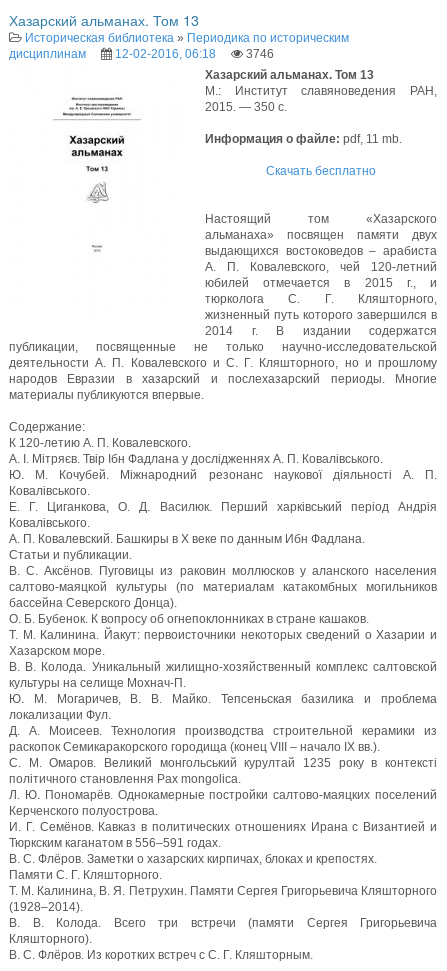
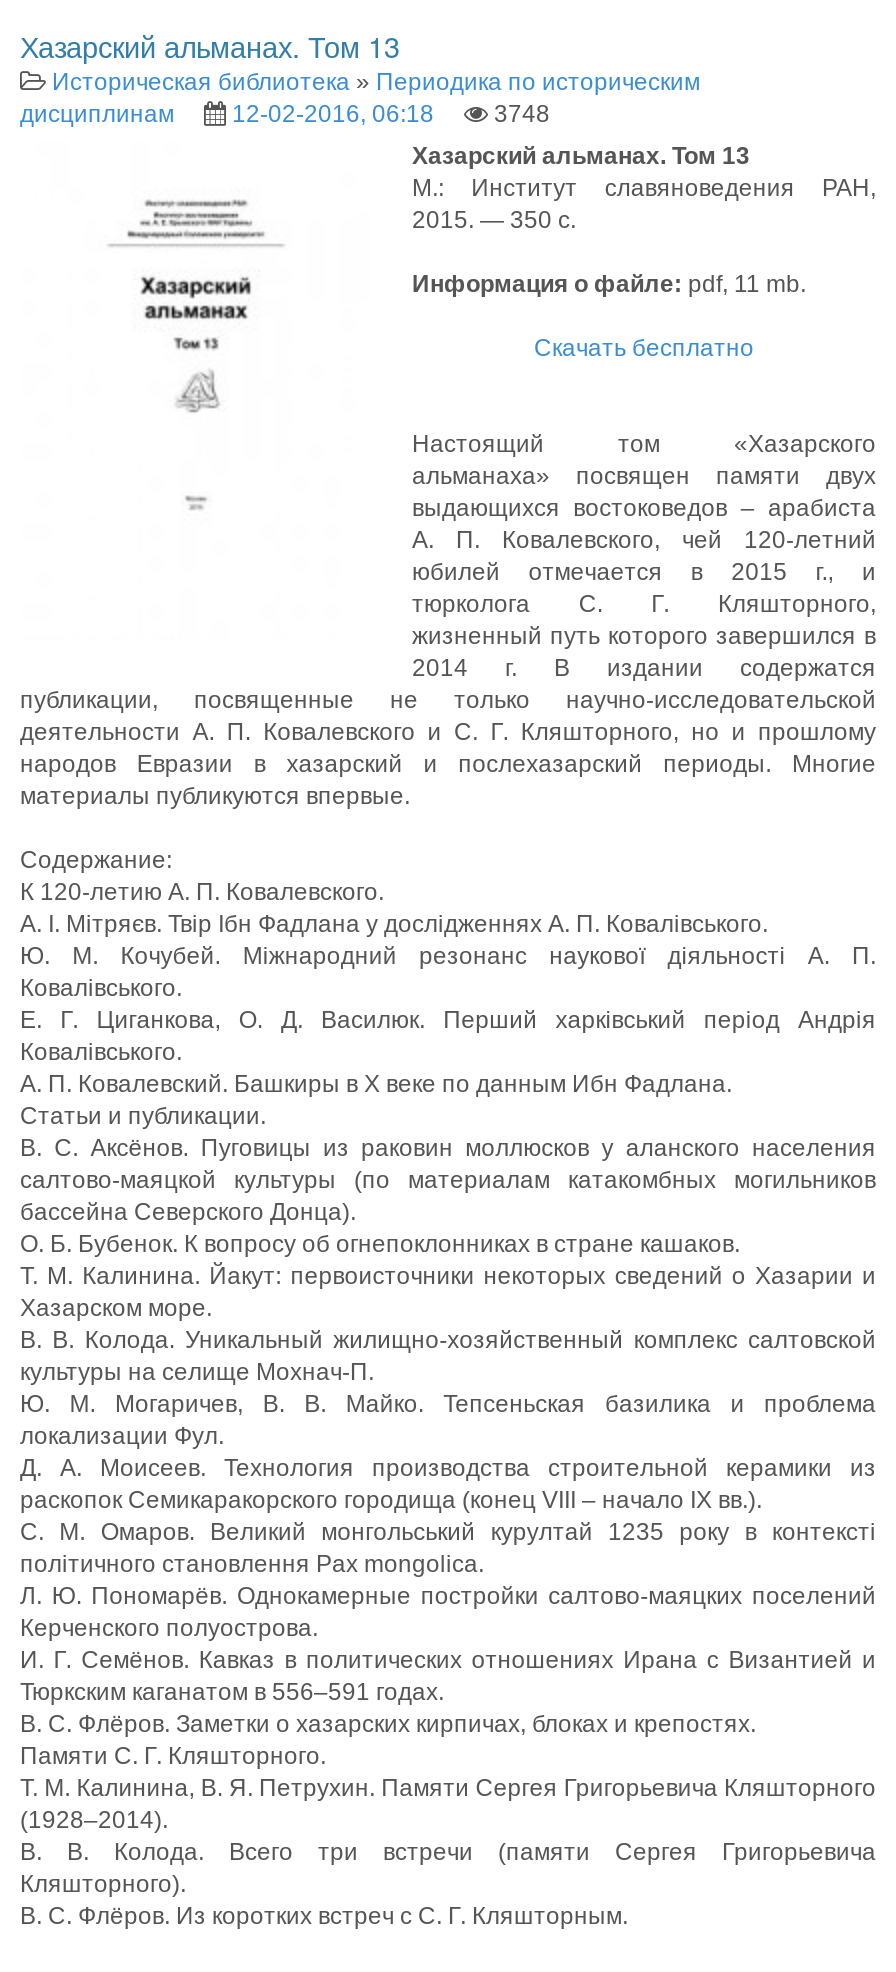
[115,47,286,61] 12-02-2016, 06:18 3746 -> [232,100,574,128] 12-02-2016, 06:18 3748

